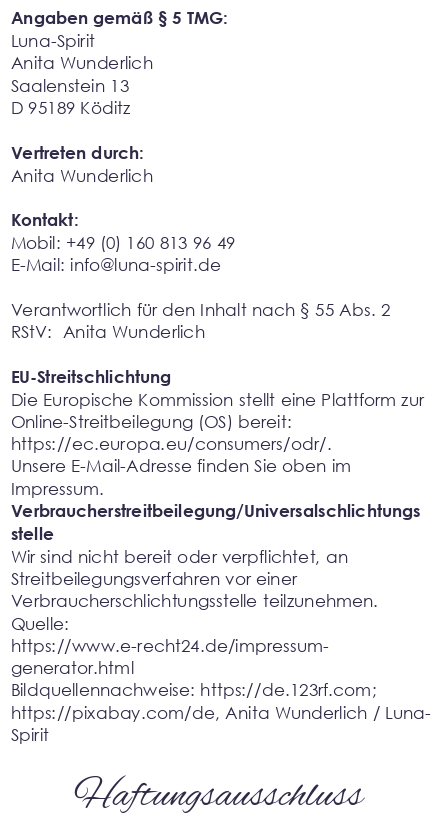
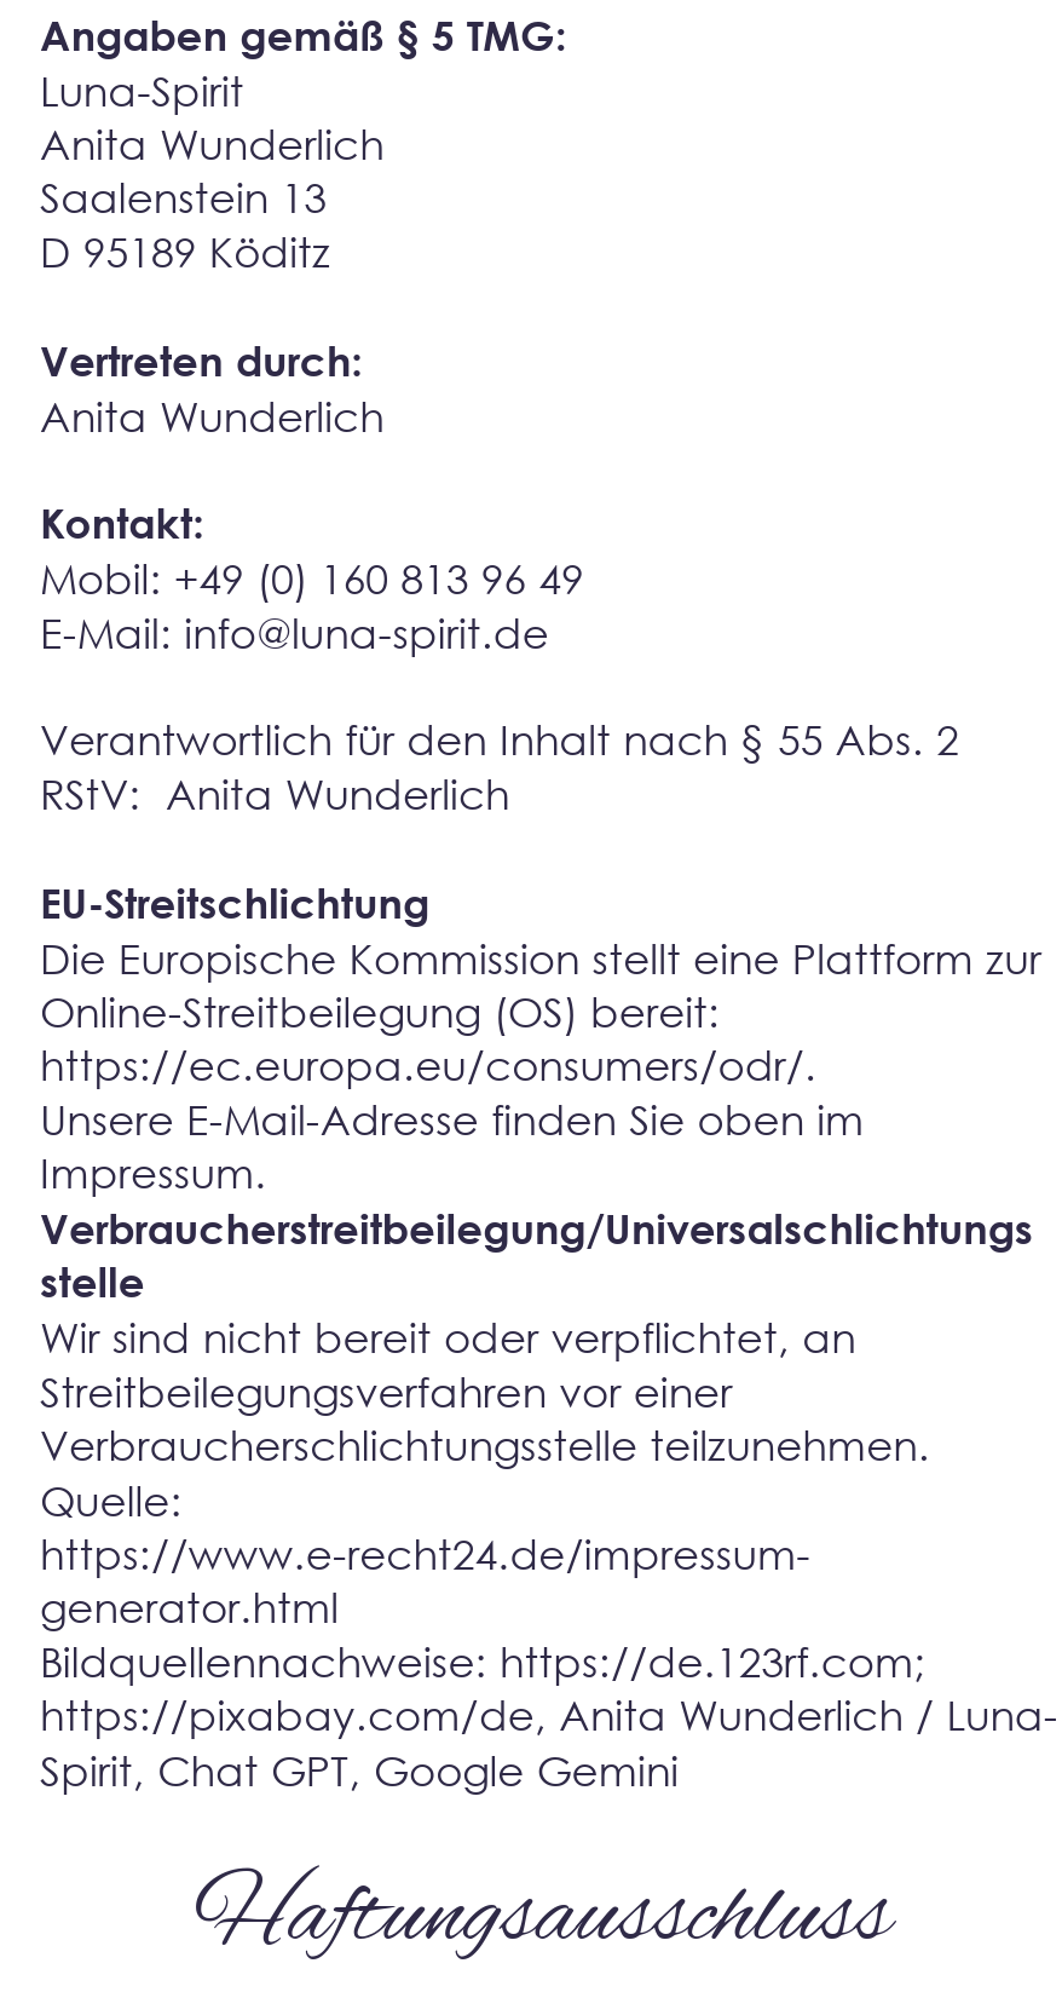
[11,725,49,745] Spirit -> [40,1746,679,1794] Spirit, Chat GPT, Google Gemini

